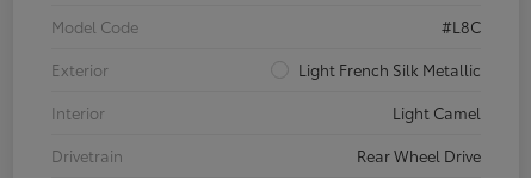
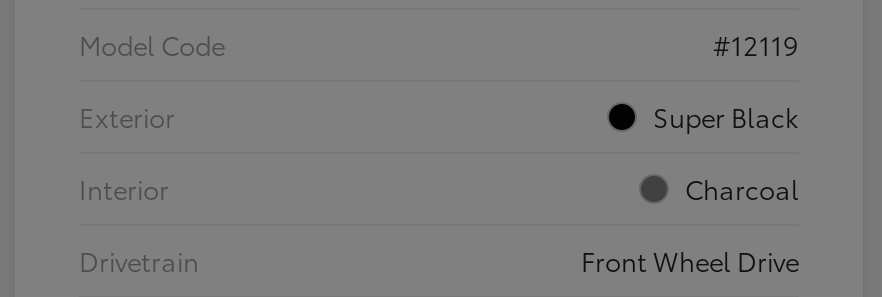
[442,16,481,37] #L8C -> [713,25,799,61] #12119
[298,59,481,80] Light French Silk Metallic -> [653,97,799,133] Super Black
[393,102,481,123] Light Camel -> [685,169,799,205] Charcoal
[357,145,481,166] Rear Wheel Drive -> [581,241,799,277] Front Wheel Drive

